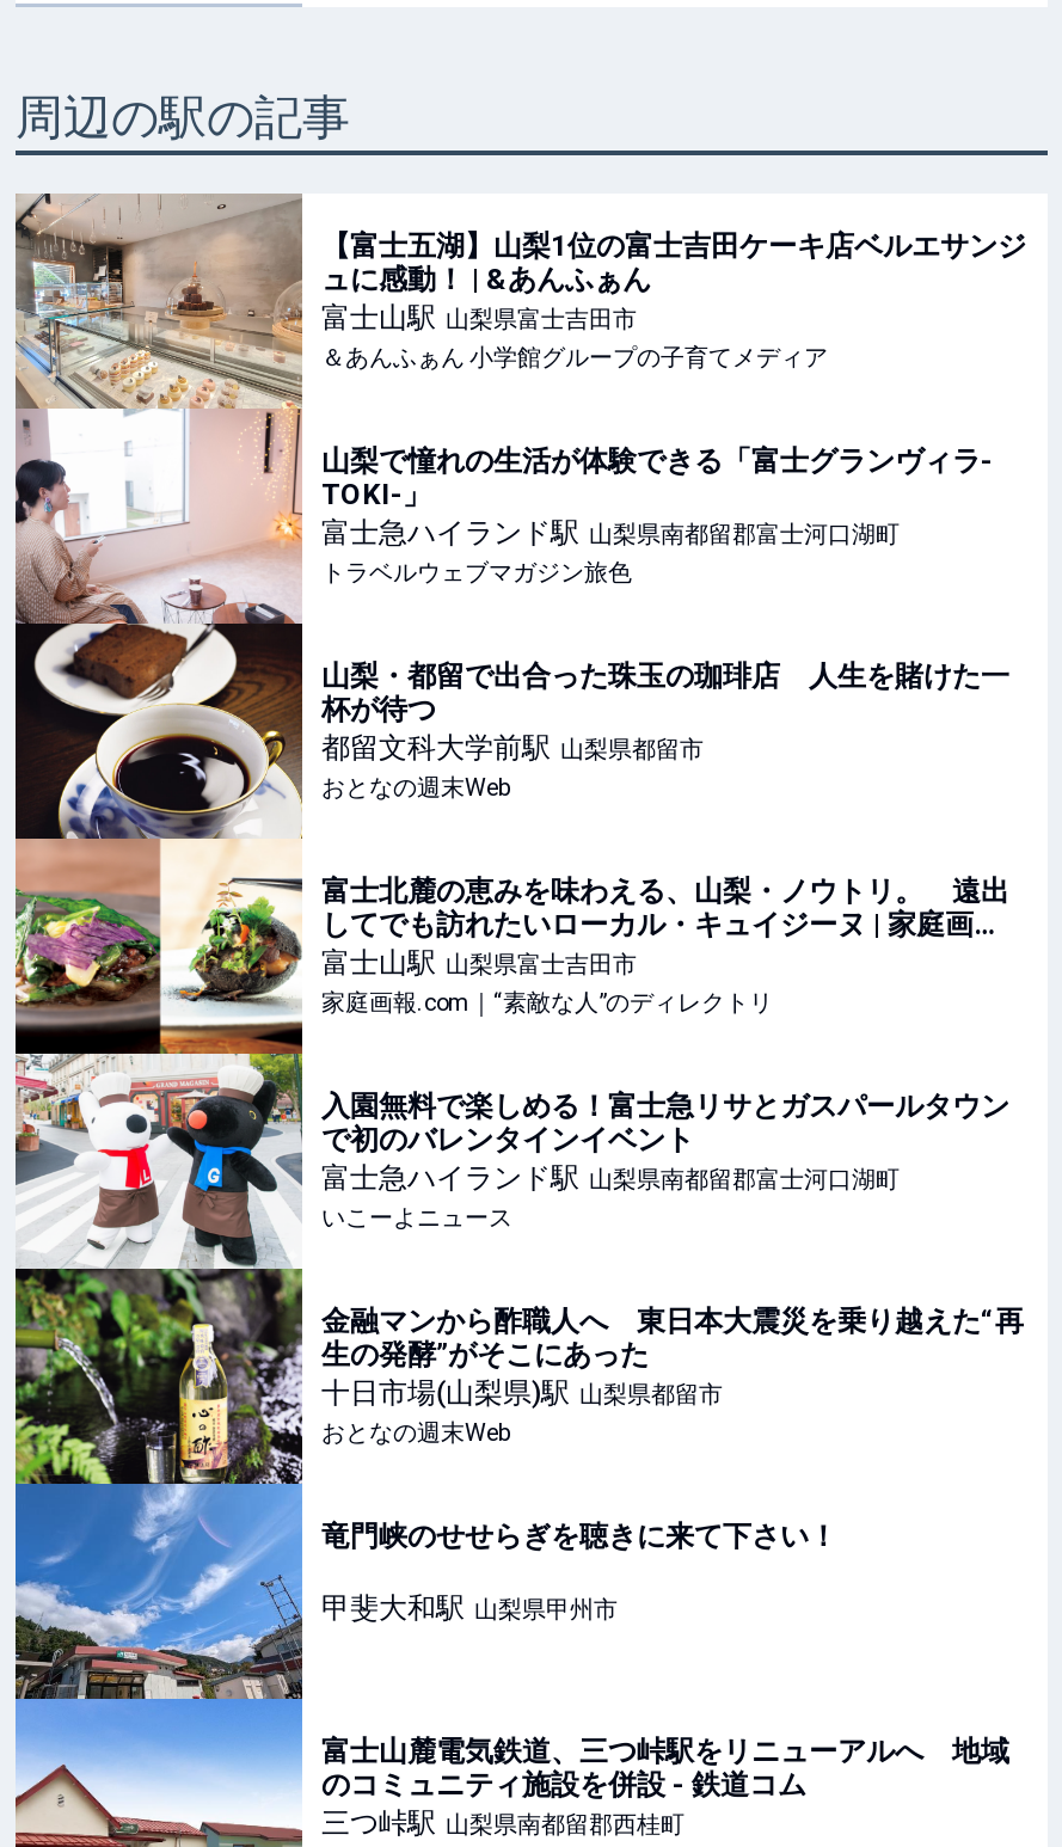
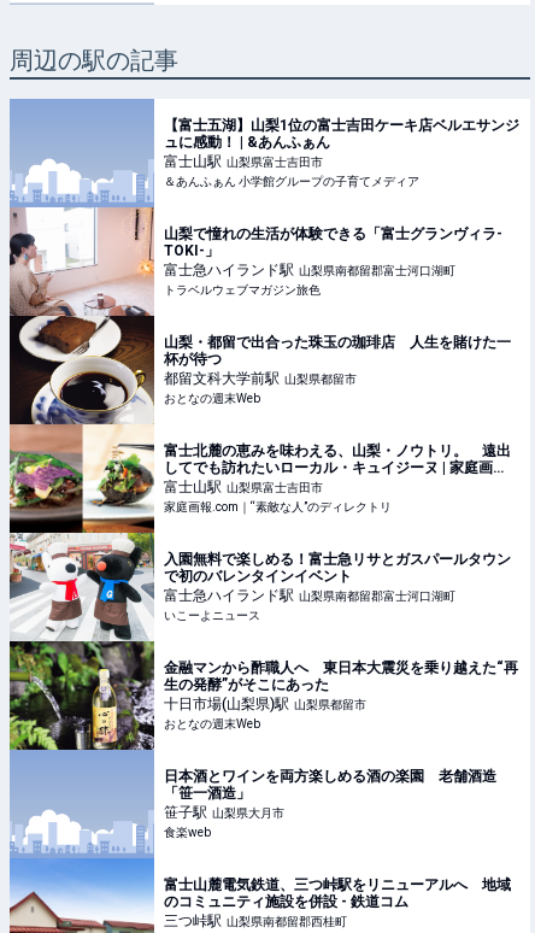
[13,191,305,411] [image] -> [10,99,154,209] [image]
[13,1484,837,1701] [image] | 竜門峡のせせらぎを聴きに来て下さい！ | 甲斐大和駅 山梨県甲州市 -> [10,750,496,858] [image] | 日本酒とワインを両方楽しめる酒の楽園 老舗酒造 | 「笹一酒造」 | 笹子駅 山梨県大月市 | 食楽web

